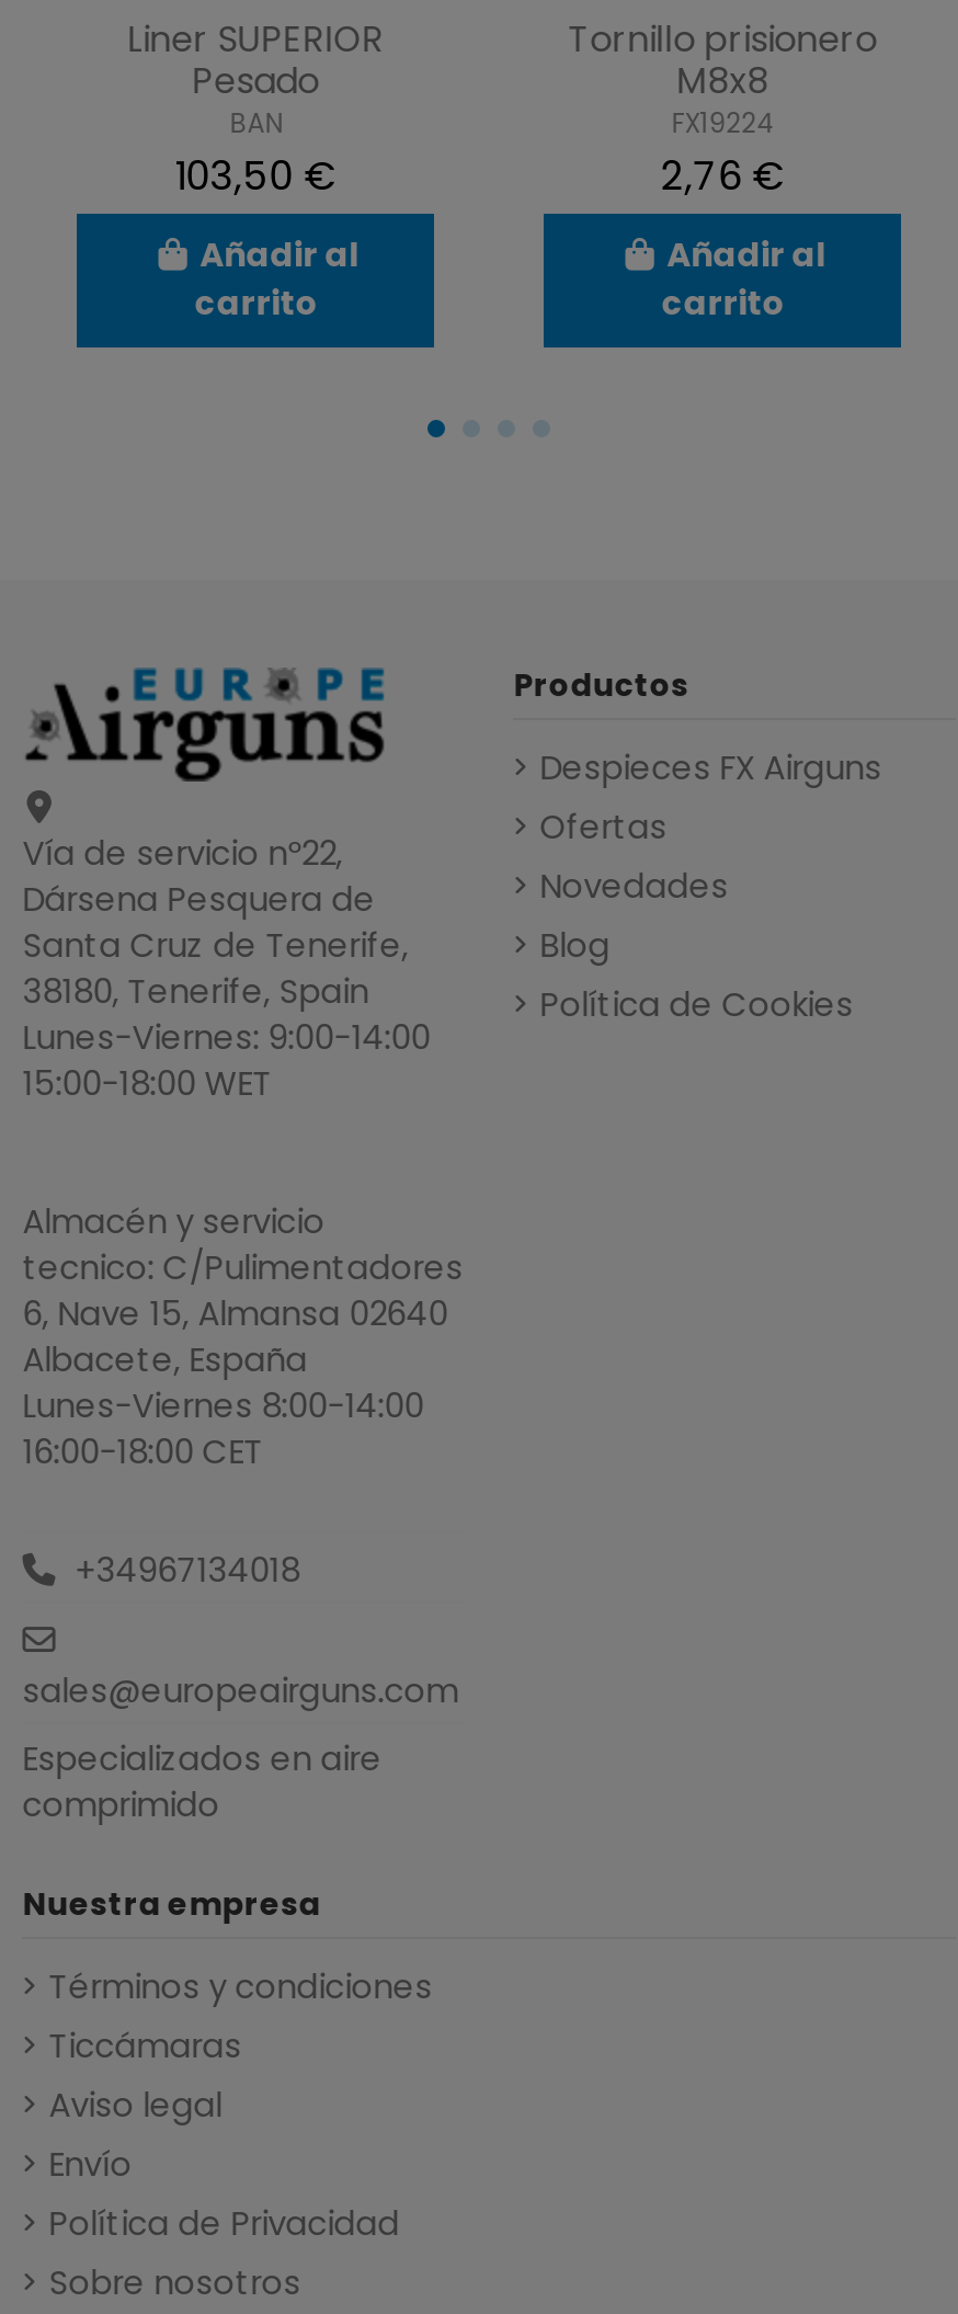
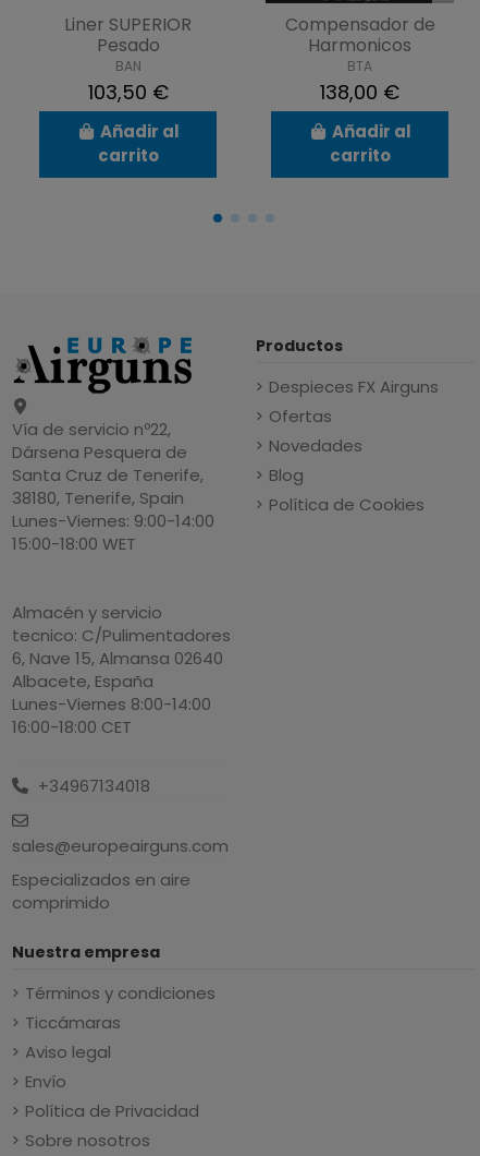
[568,14,877,203] Tornillo prisionero | M8x8 | FX19224 | 2,76 € -> [285,12,435,106] Compensador de | Harmonicos | BTA | 138,00 €

